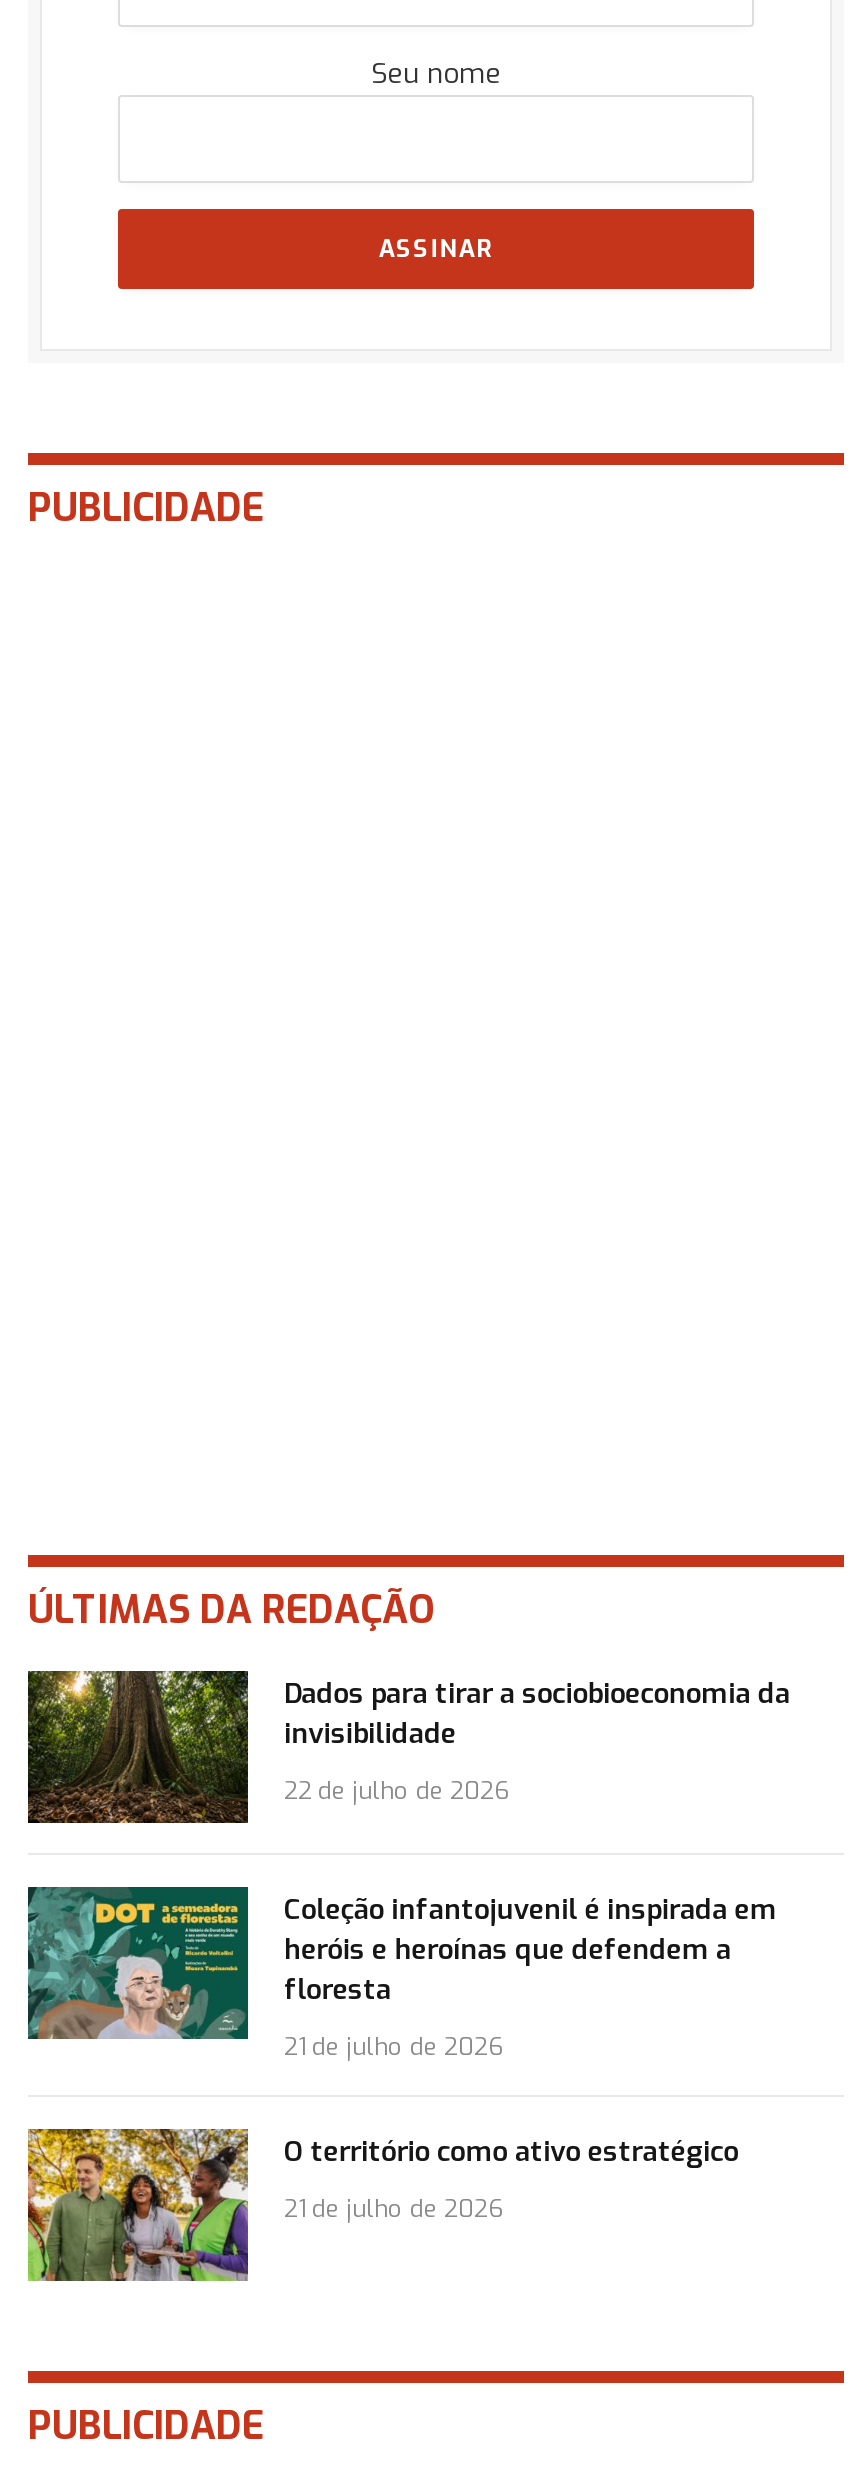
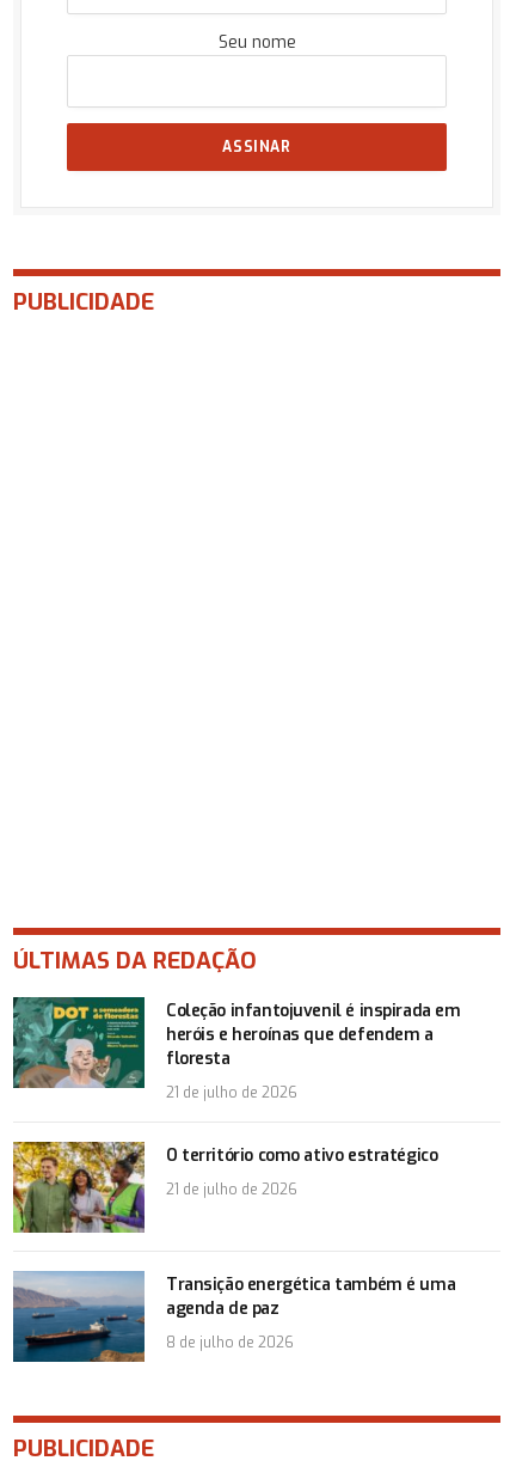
[26,1669,790,1825] [image] | Dados para tirar a sociobioeconomia da | invisibilidade | 22 de julho de 2026 -> none
moved [24,1885,777,2224] -> [11,996,460,1199]: [image] | Coleção infantojuvenil é inspirada em | heróis e heroínas que defendem a | floresta | 21 de julho de 2026 | O território como ativo estratégico | 21 de julho de 2026
none -> [12,1270,455,1363] [image] | Transição energética também é uma | agenda de paz | 8 de julho de 2026

